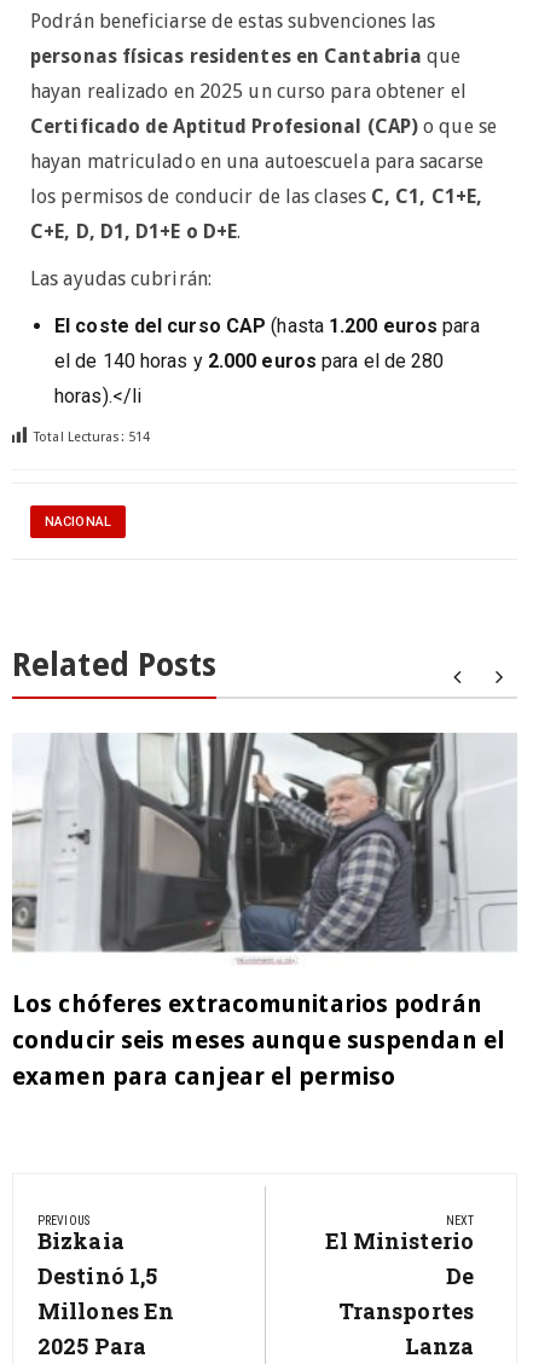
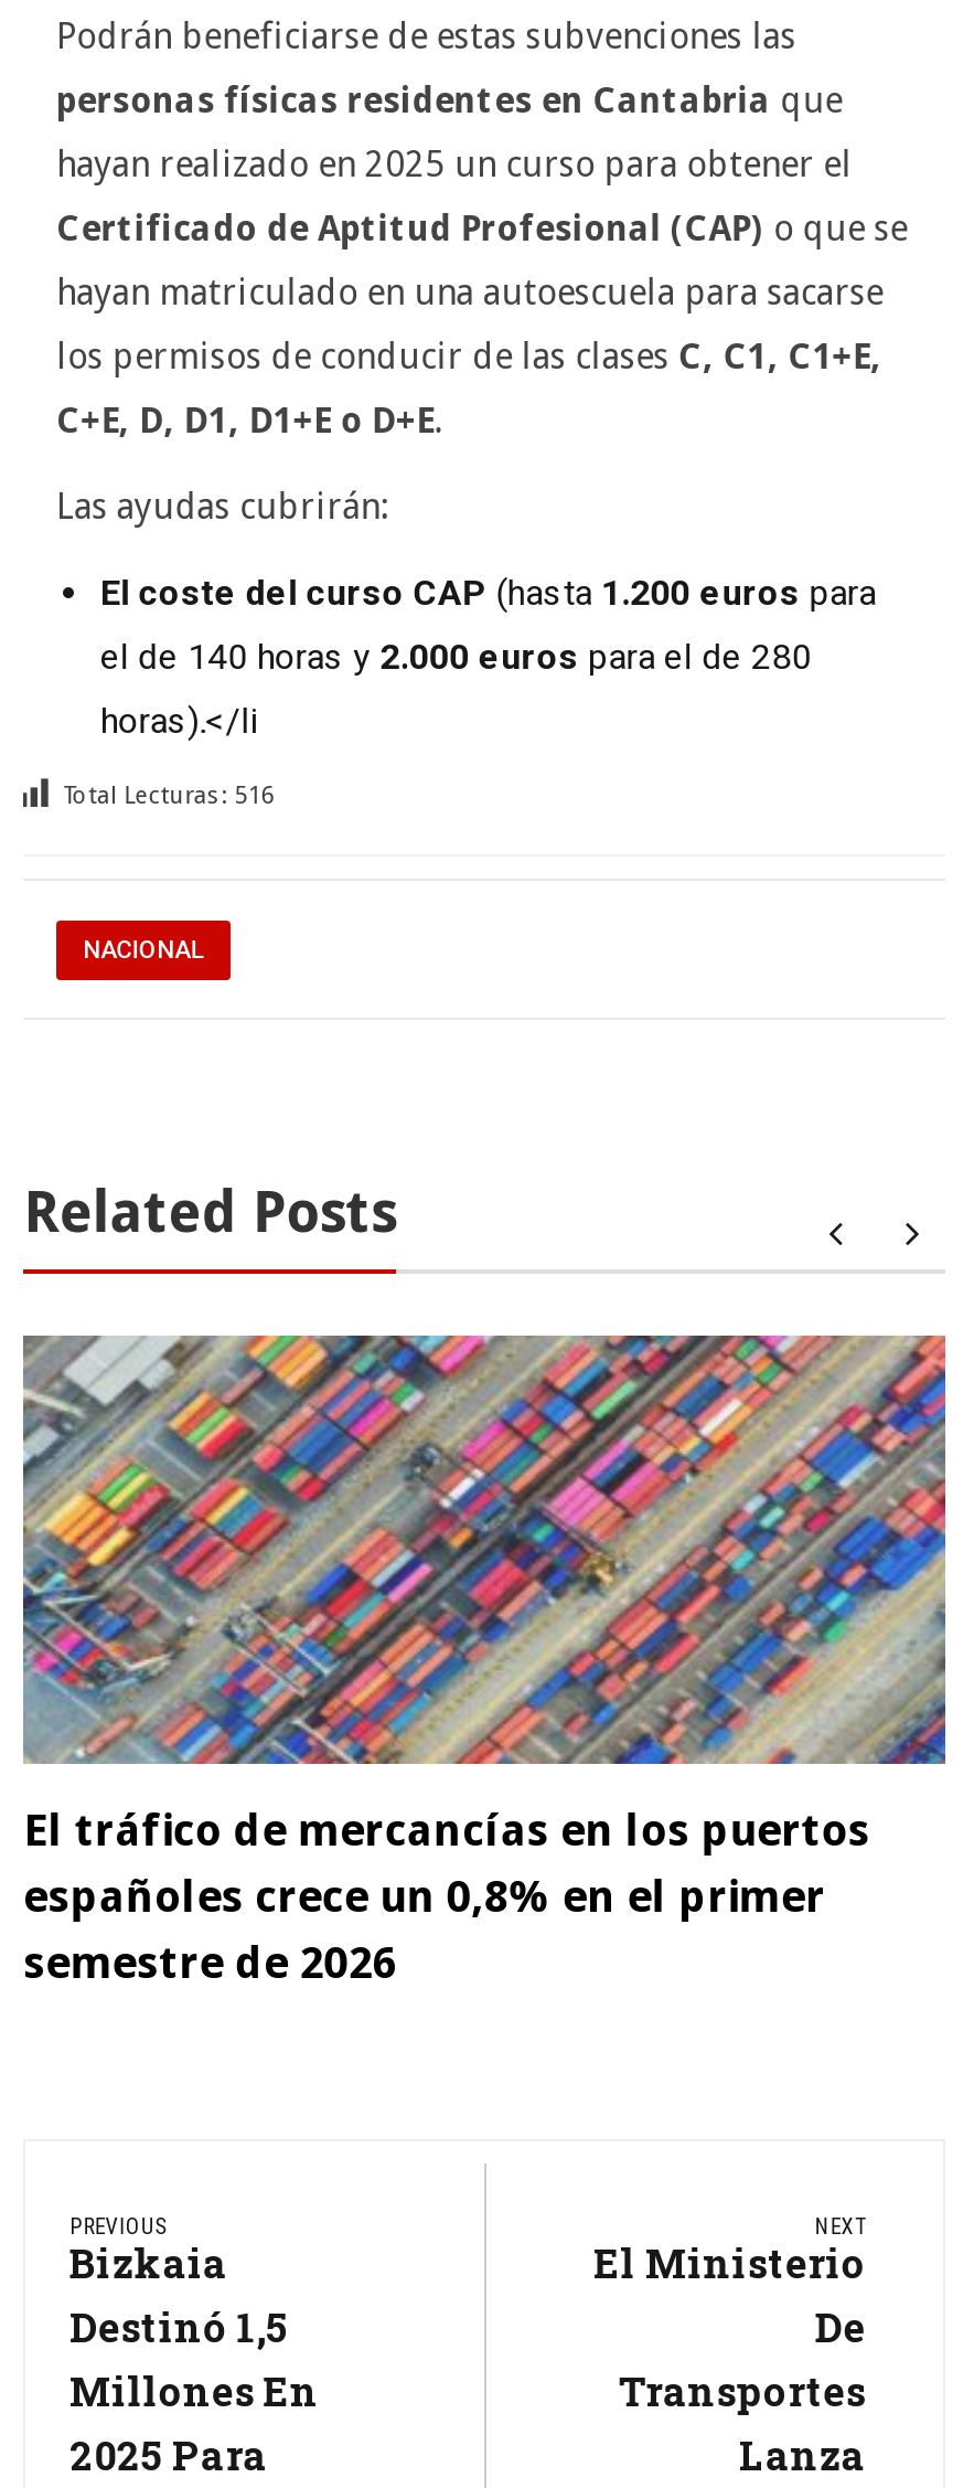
[34,430,150,445] Total Lecturas: 514 -> [63,782,275,811] Total Lecturas: 516
[11,732,517,1091] [image] | Los chóferes extracomunitarios podrán | conducir seis meses aunque suspendan el | examen para canjear el permiso -> [21,1333,948,1990] [image] | El tráfico de mercancías en los puertos | españoles crece un 0,8% en el primer | semestre de 2026

